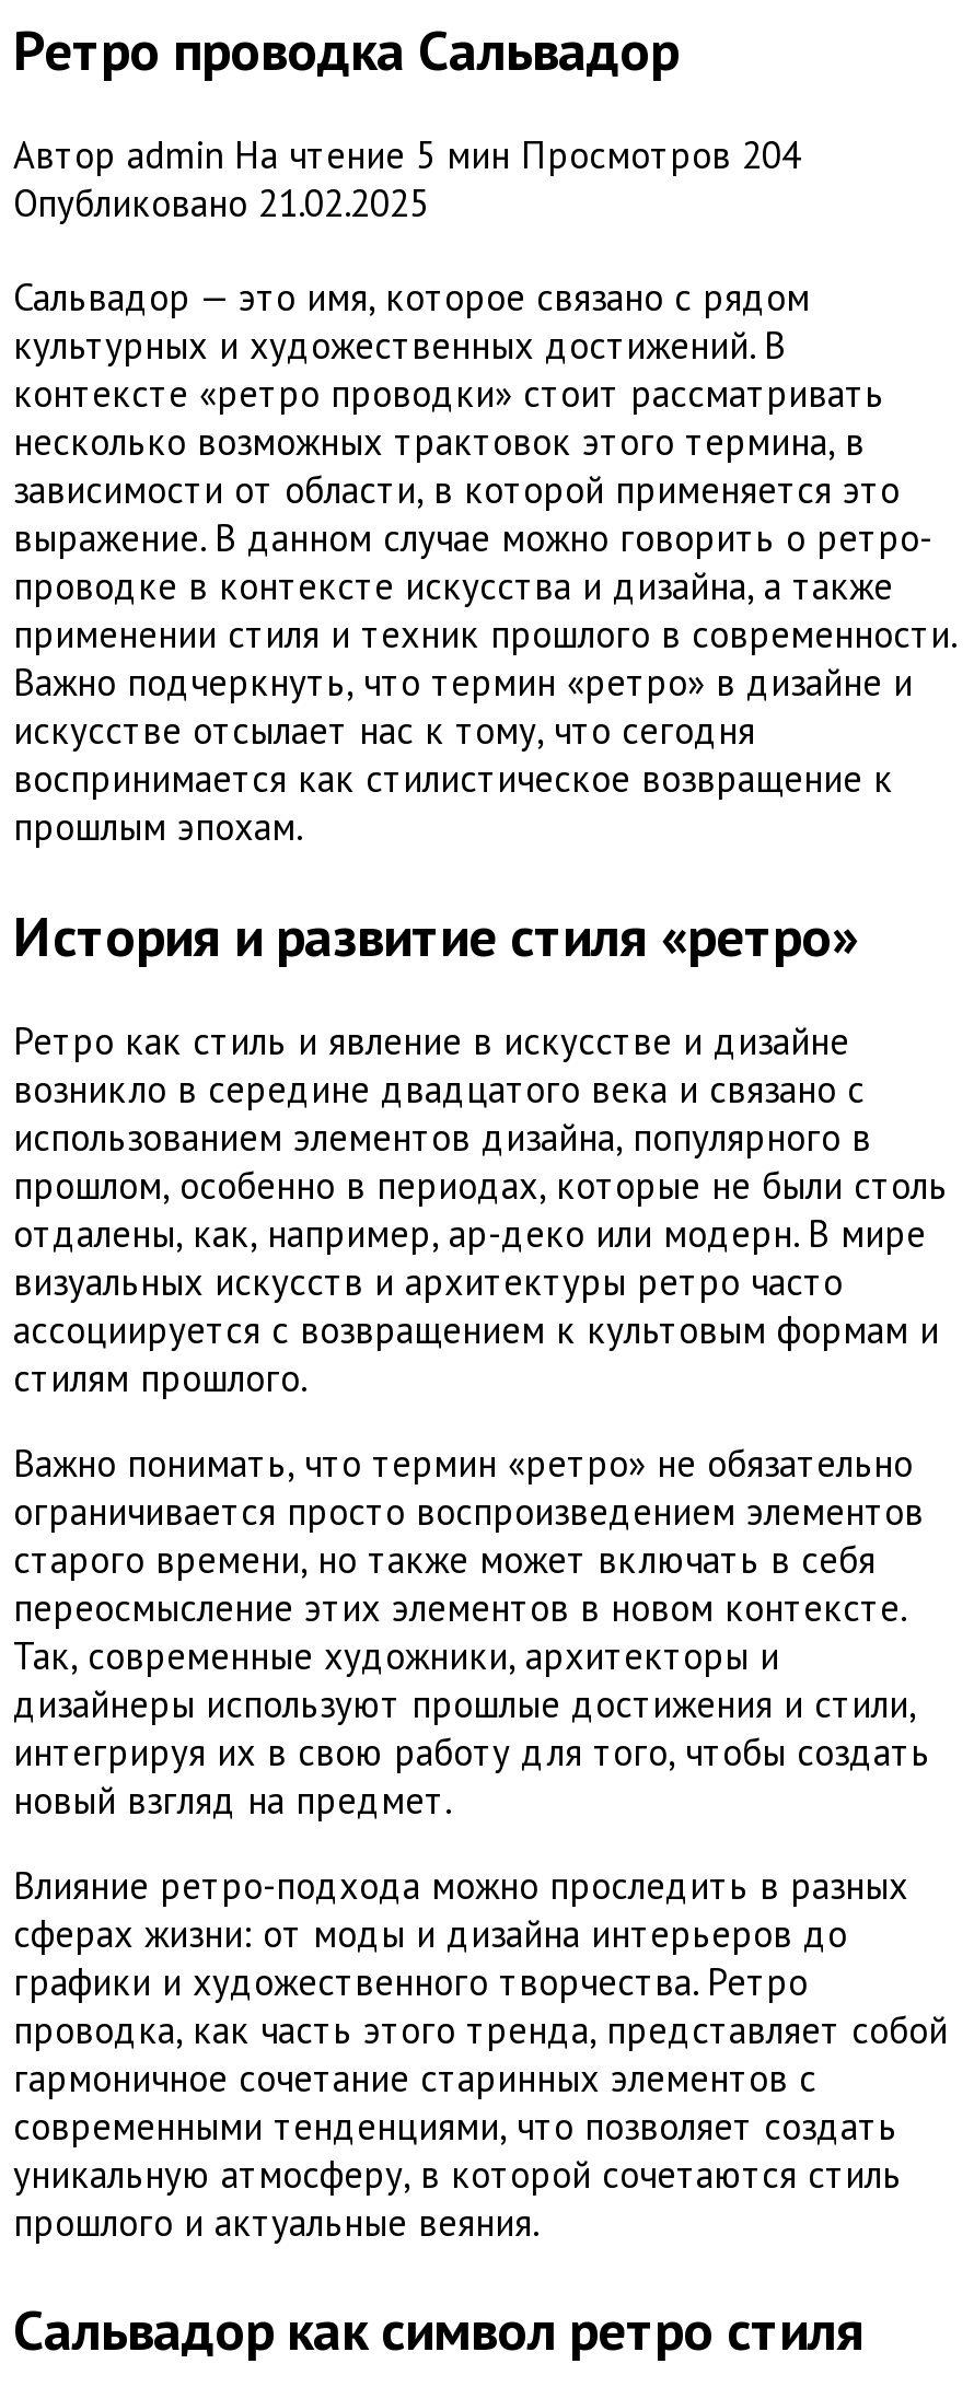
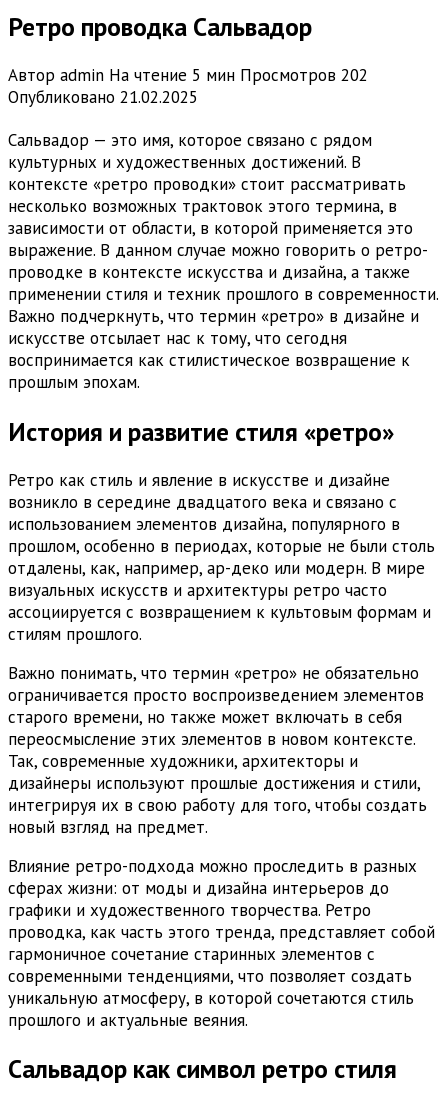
[13,132,801,180] Автор admin На чтение 5 мин Просмотров 204 -> [8,64,368,86] Автор admin На чтение 5 мин Просмотров 202

